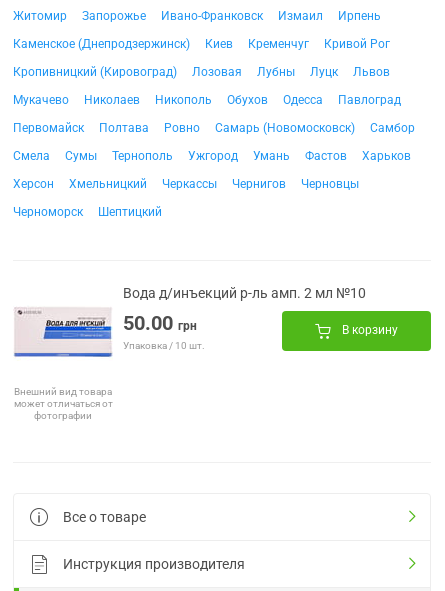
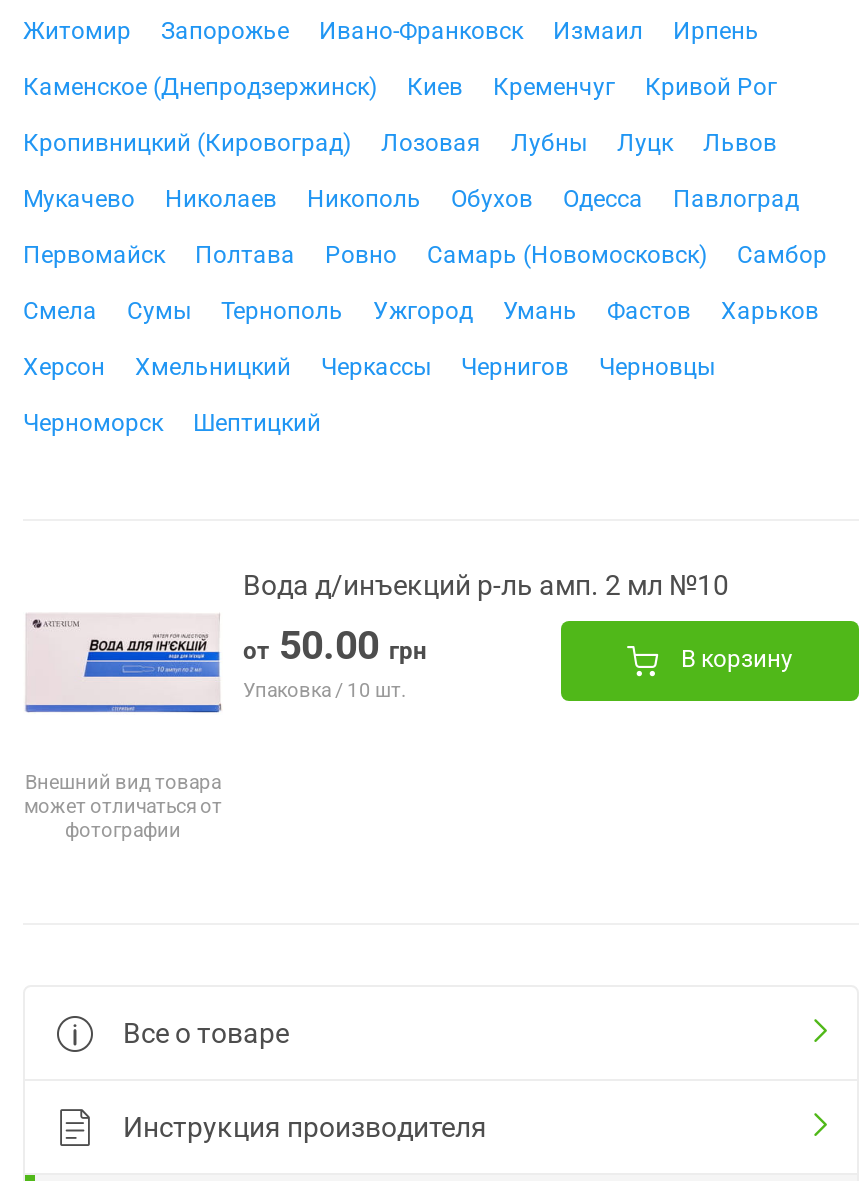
[123,310,197,334] 50.00 грн -> [243,620,427,668] от 50.00 грн

